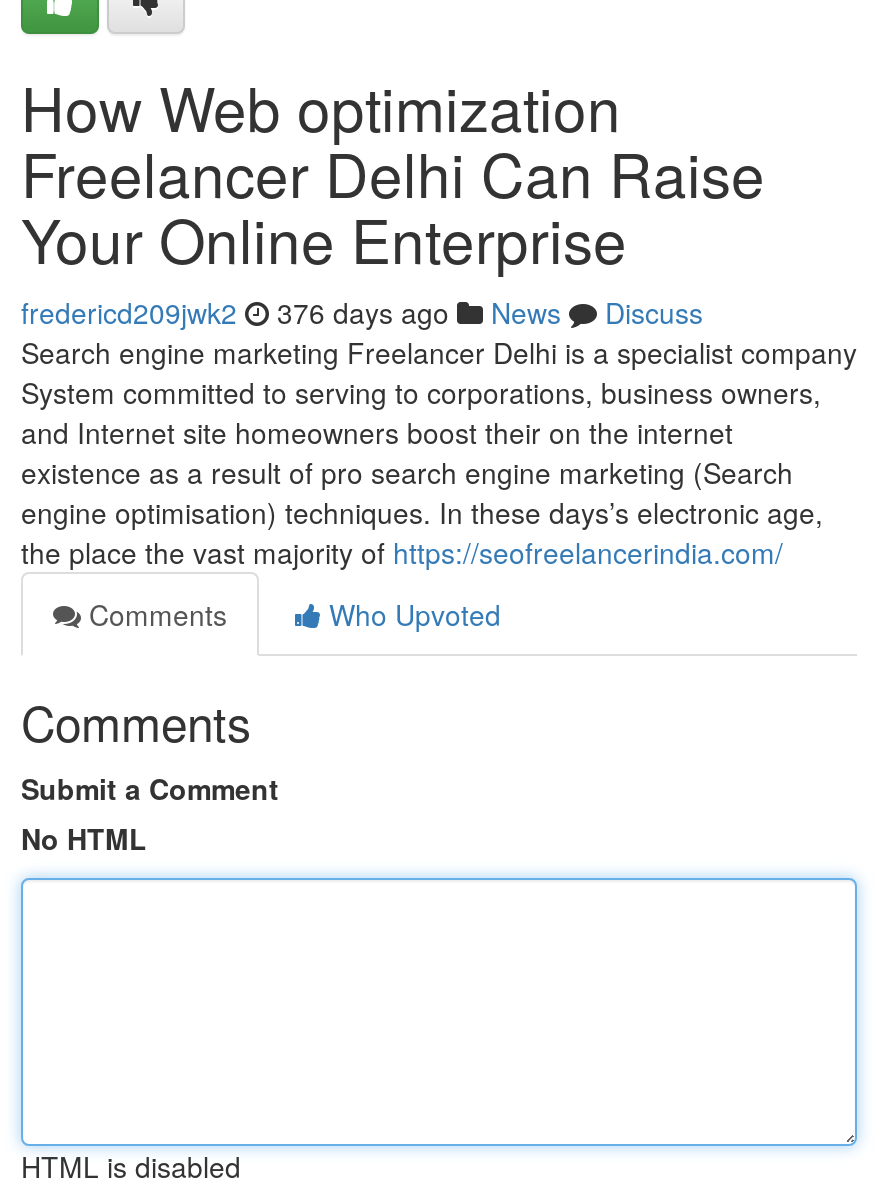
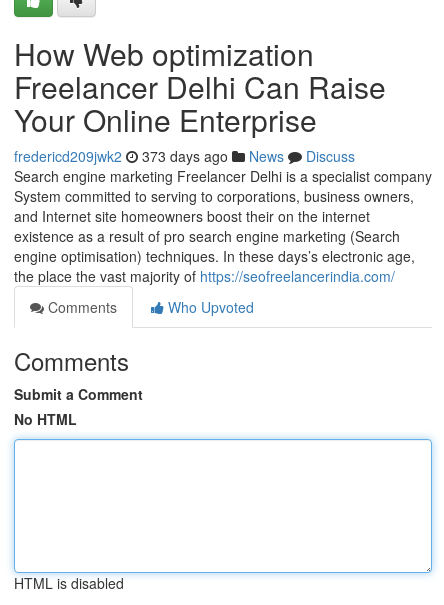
[21,292,703,332] fredericd209jwk2 376 days ago News Discuss -> [14,146,355,166] fredericd209jwk2 373 days ago News Discuss

